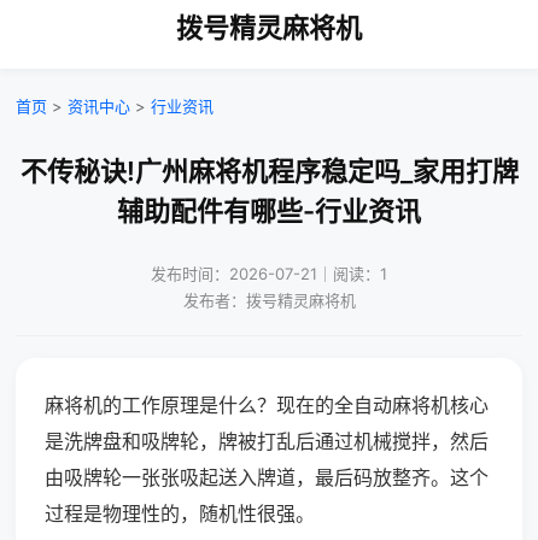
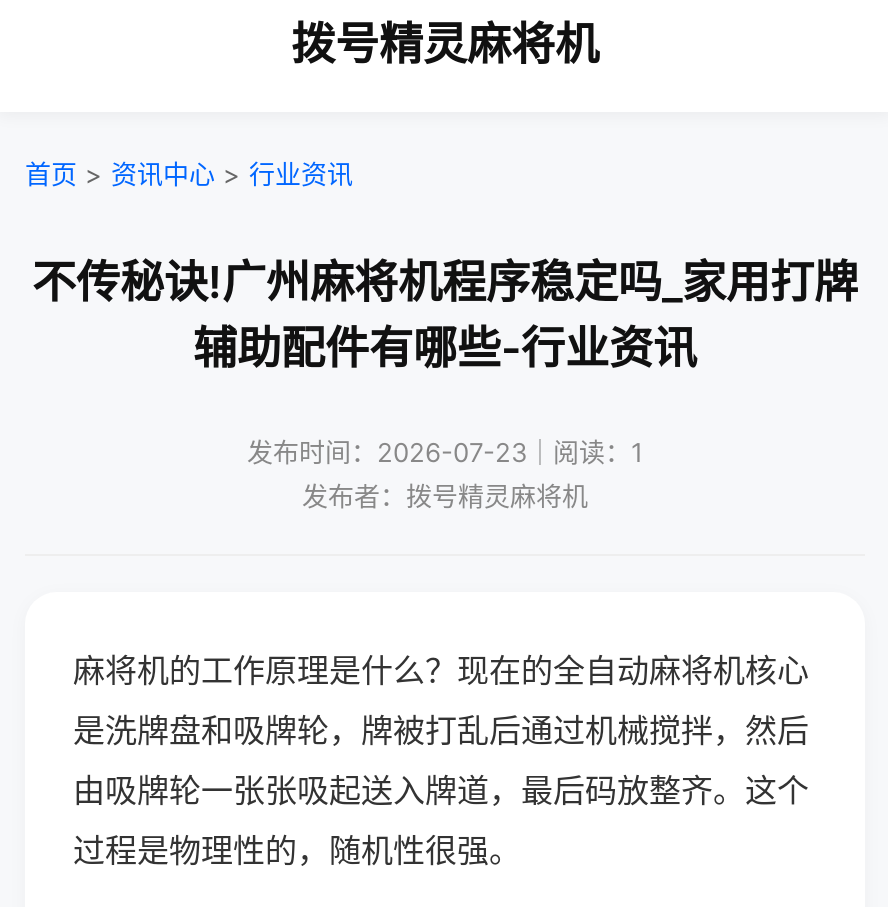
[151,264,387,283] 发布时间：2026-07-21｜阅读：1 -> [247,436,643,468] 发布时间：2026-07-23｜阅读：1

